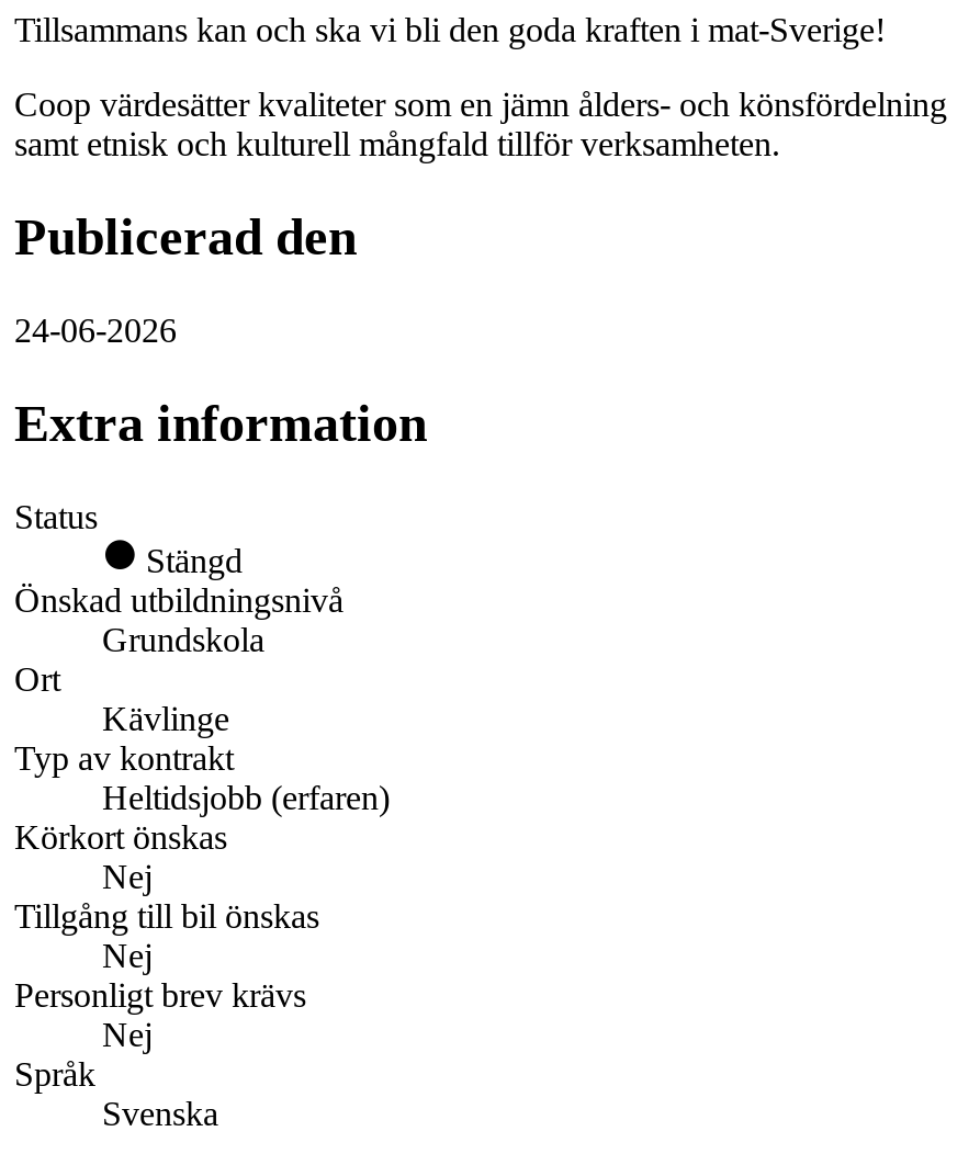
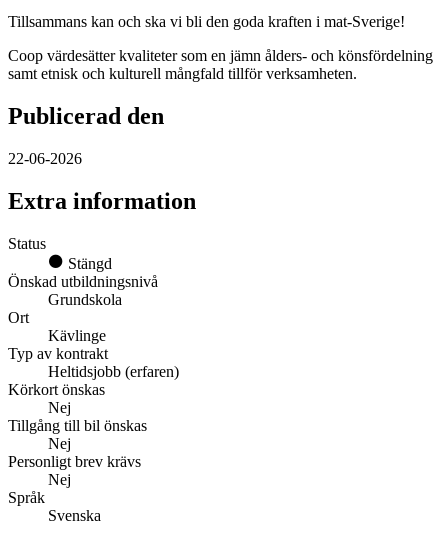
[14,311,177,349] 24-06-2026 -> [8,150,82,167] 22-06-2026

